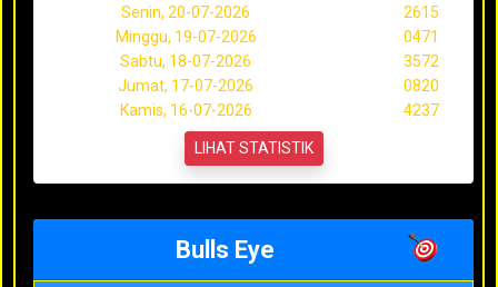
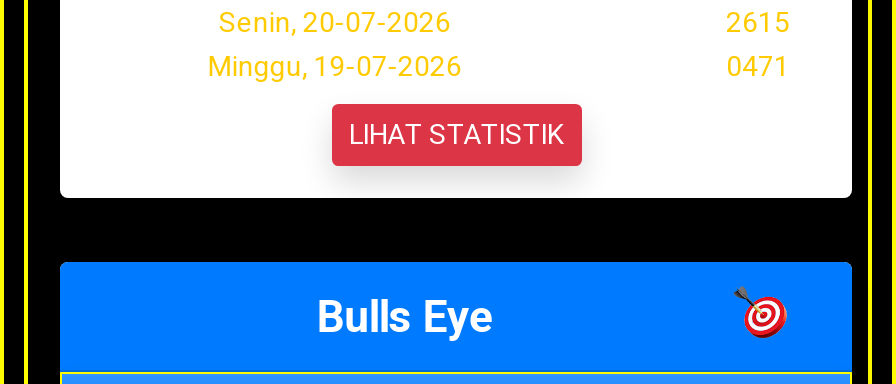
[118,53,439,119] Sabtu, 18-07-2026 | 3572 | Jumat, 17-07-2026 | 0820 | Kamis, 16-07-2026 | 4237 -> none

